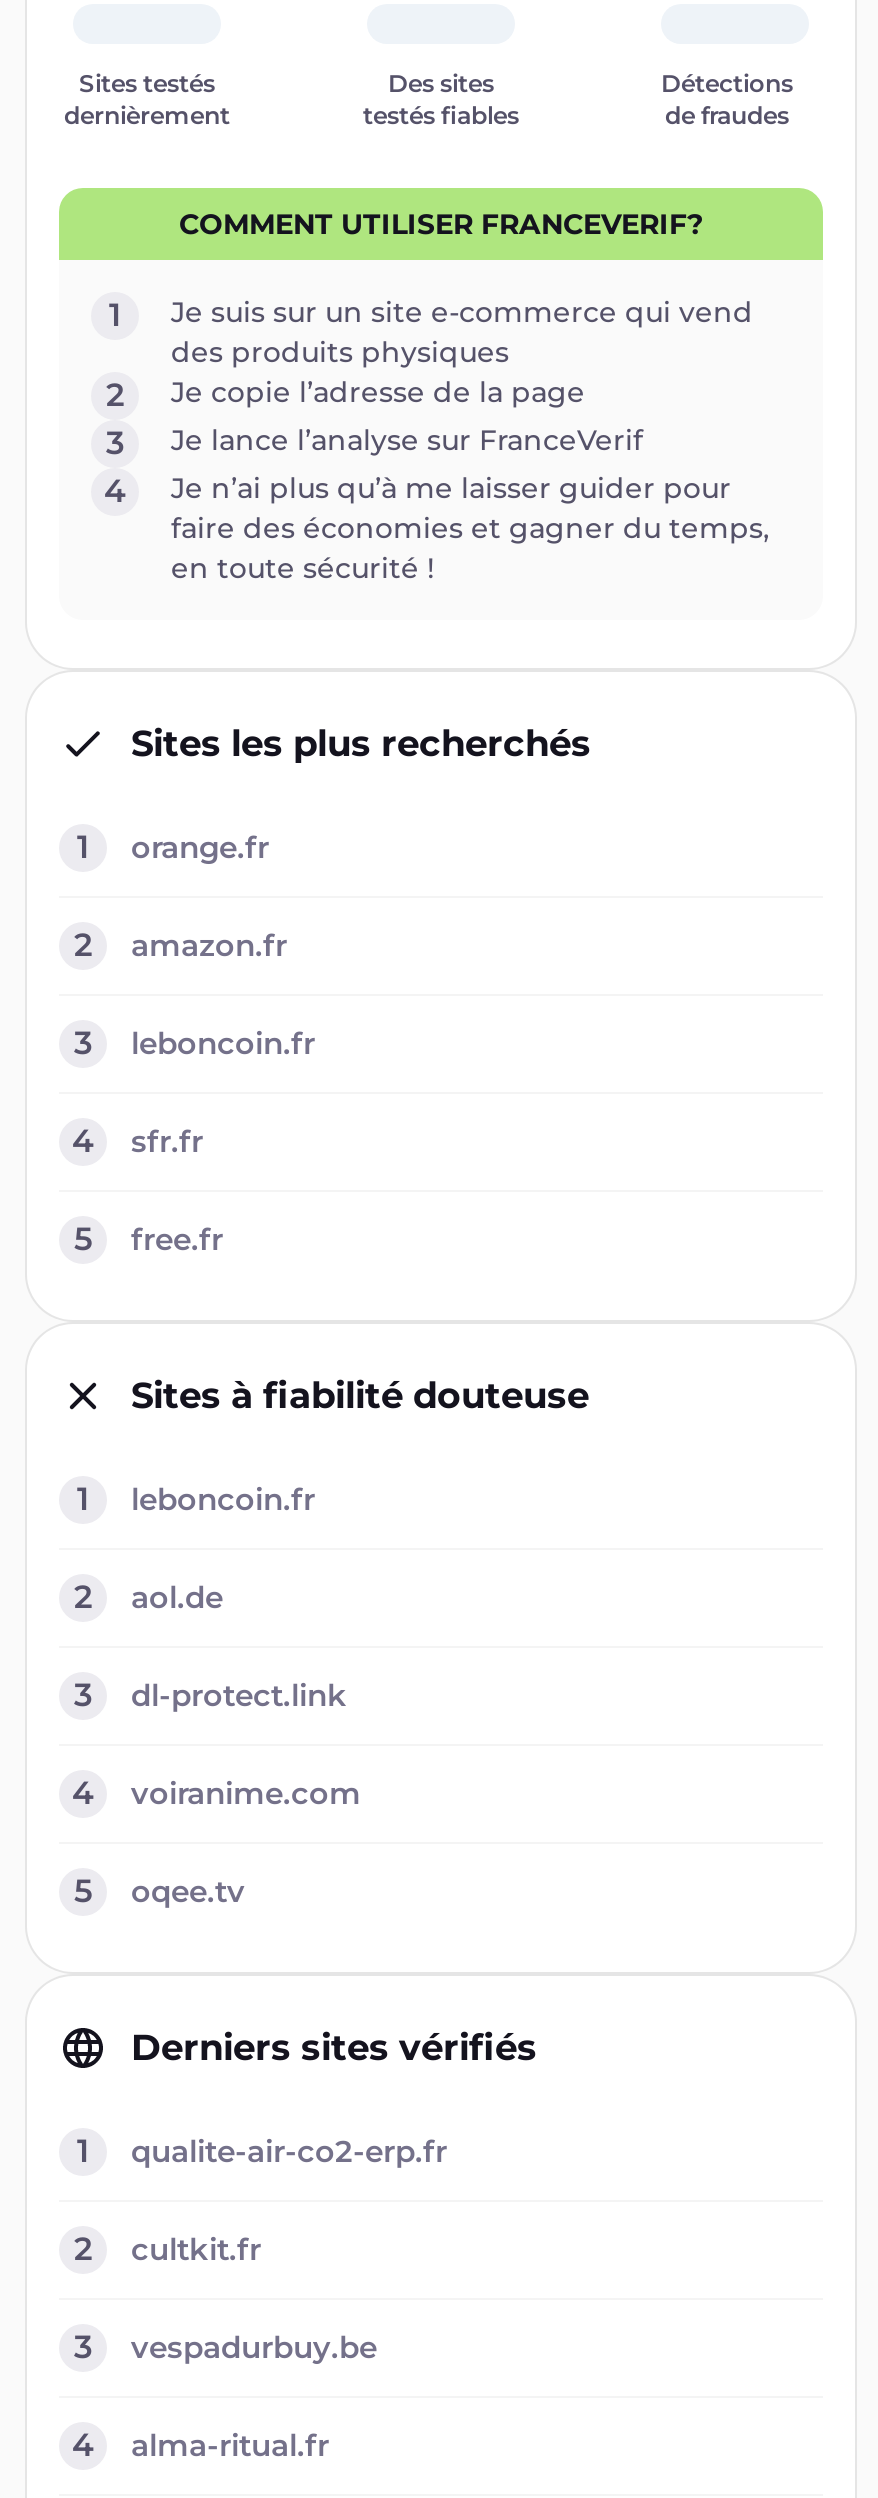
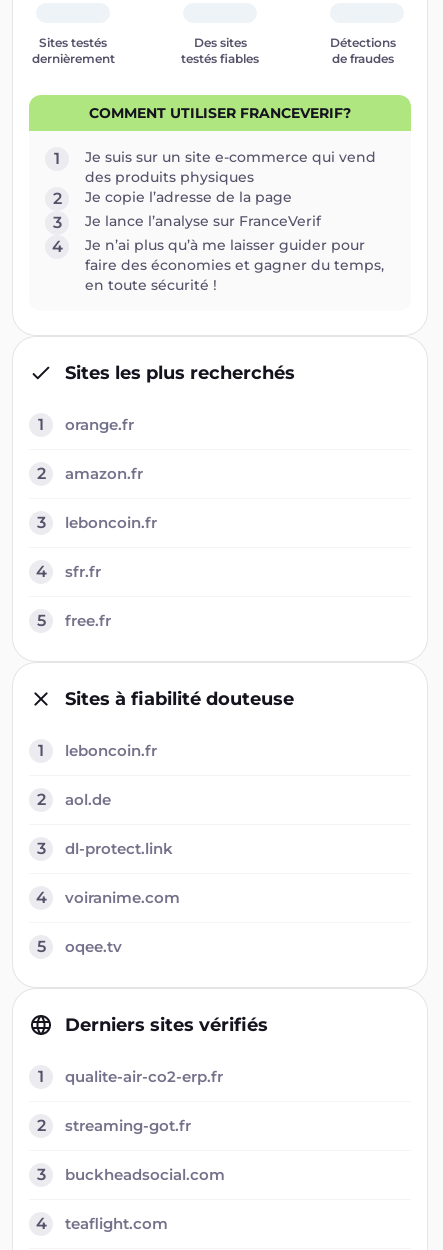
[131,2230,261,2268] cultkit.fr -> [65,1116,191,1135] streaming-got.fr
[131,2328,377,2366] vespadurbuy.be -> [65,1165,225,1184] buckheadsocial.com
[131,2426,329,2464] alma-ritual.fr -> [65,1214,168,1233] teaflight.com

